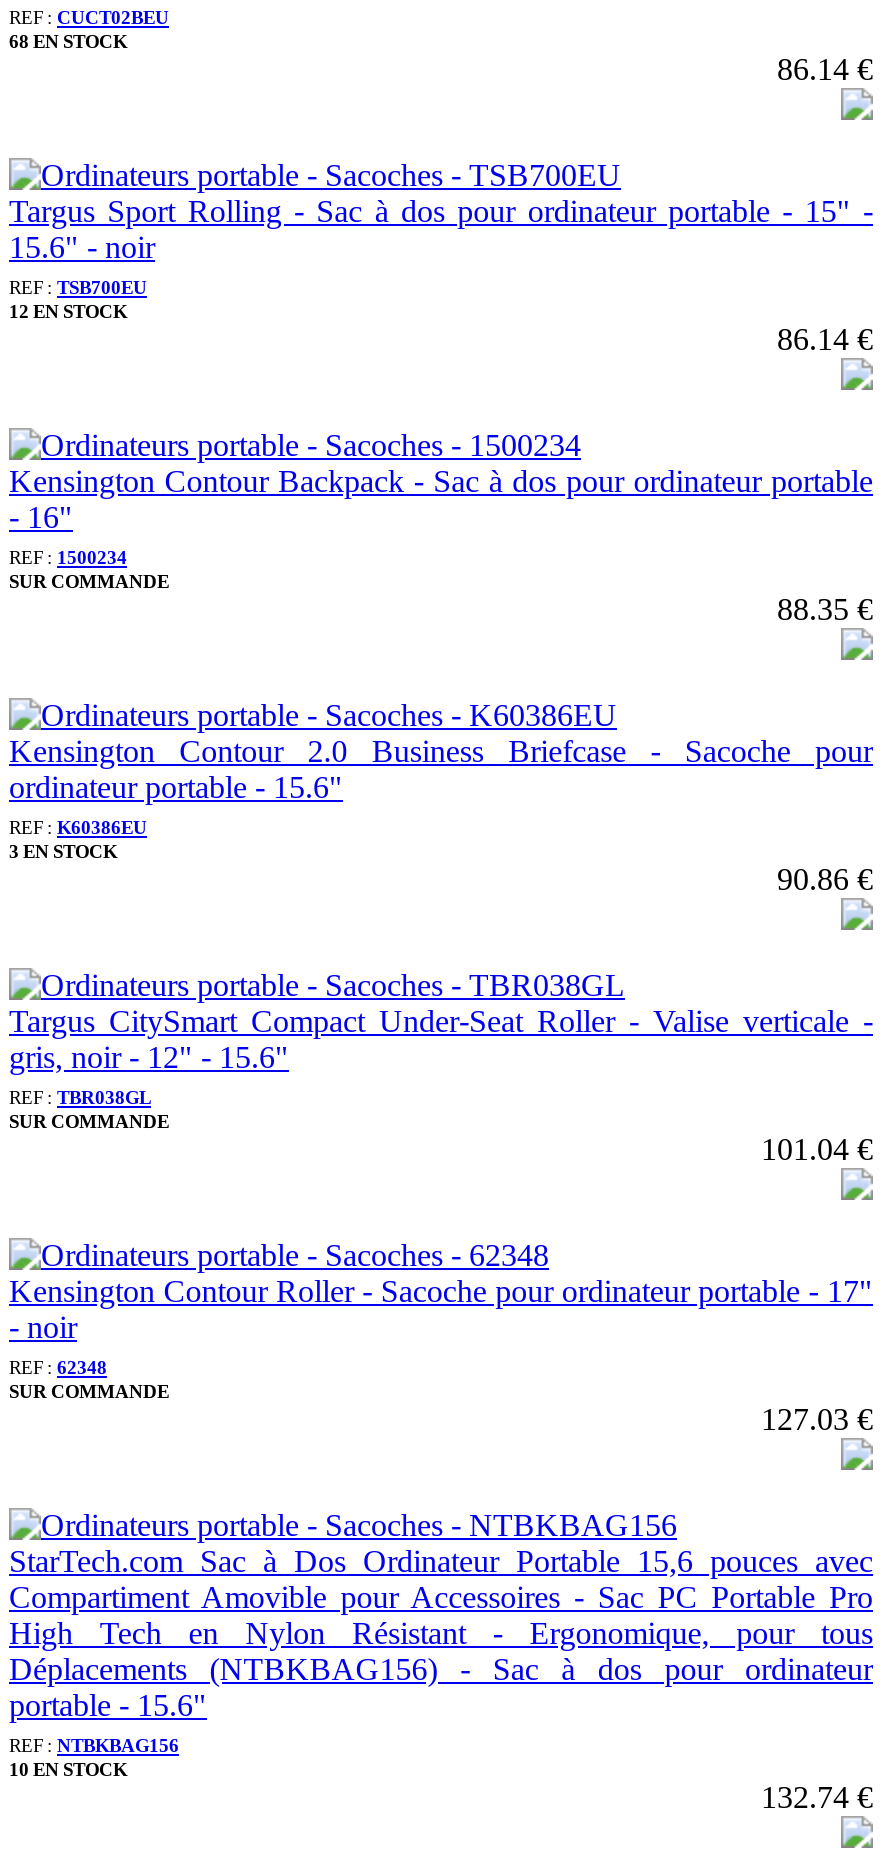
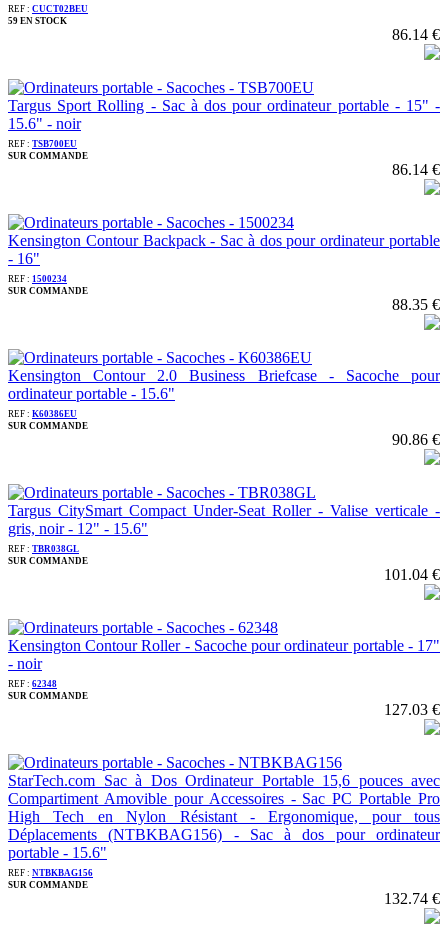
[9,32,127,52] 68 EN STOCK -> [8,16,67,26] 59 EN STOCK
[9,302,127,322] 12 EN STOCK -> [8,151,88,161] SUR COMMANDE
[9,842,117,862] 3 EN STOCK -> [8,421,88,431] SUR COMMANDE
[9,1760,127,1780] 10 EN STOCK -> [8,880,88,890] SUR COMMANDE

